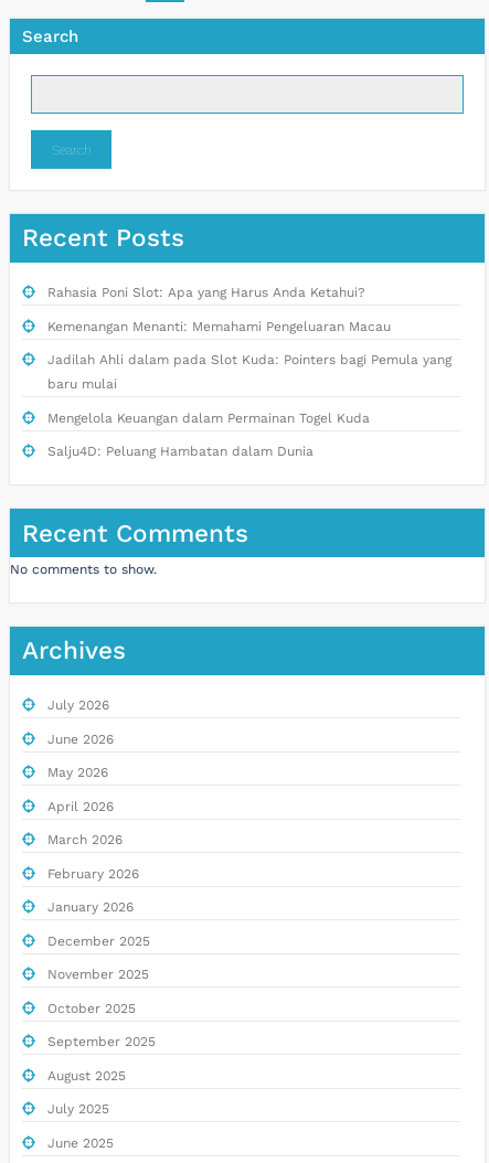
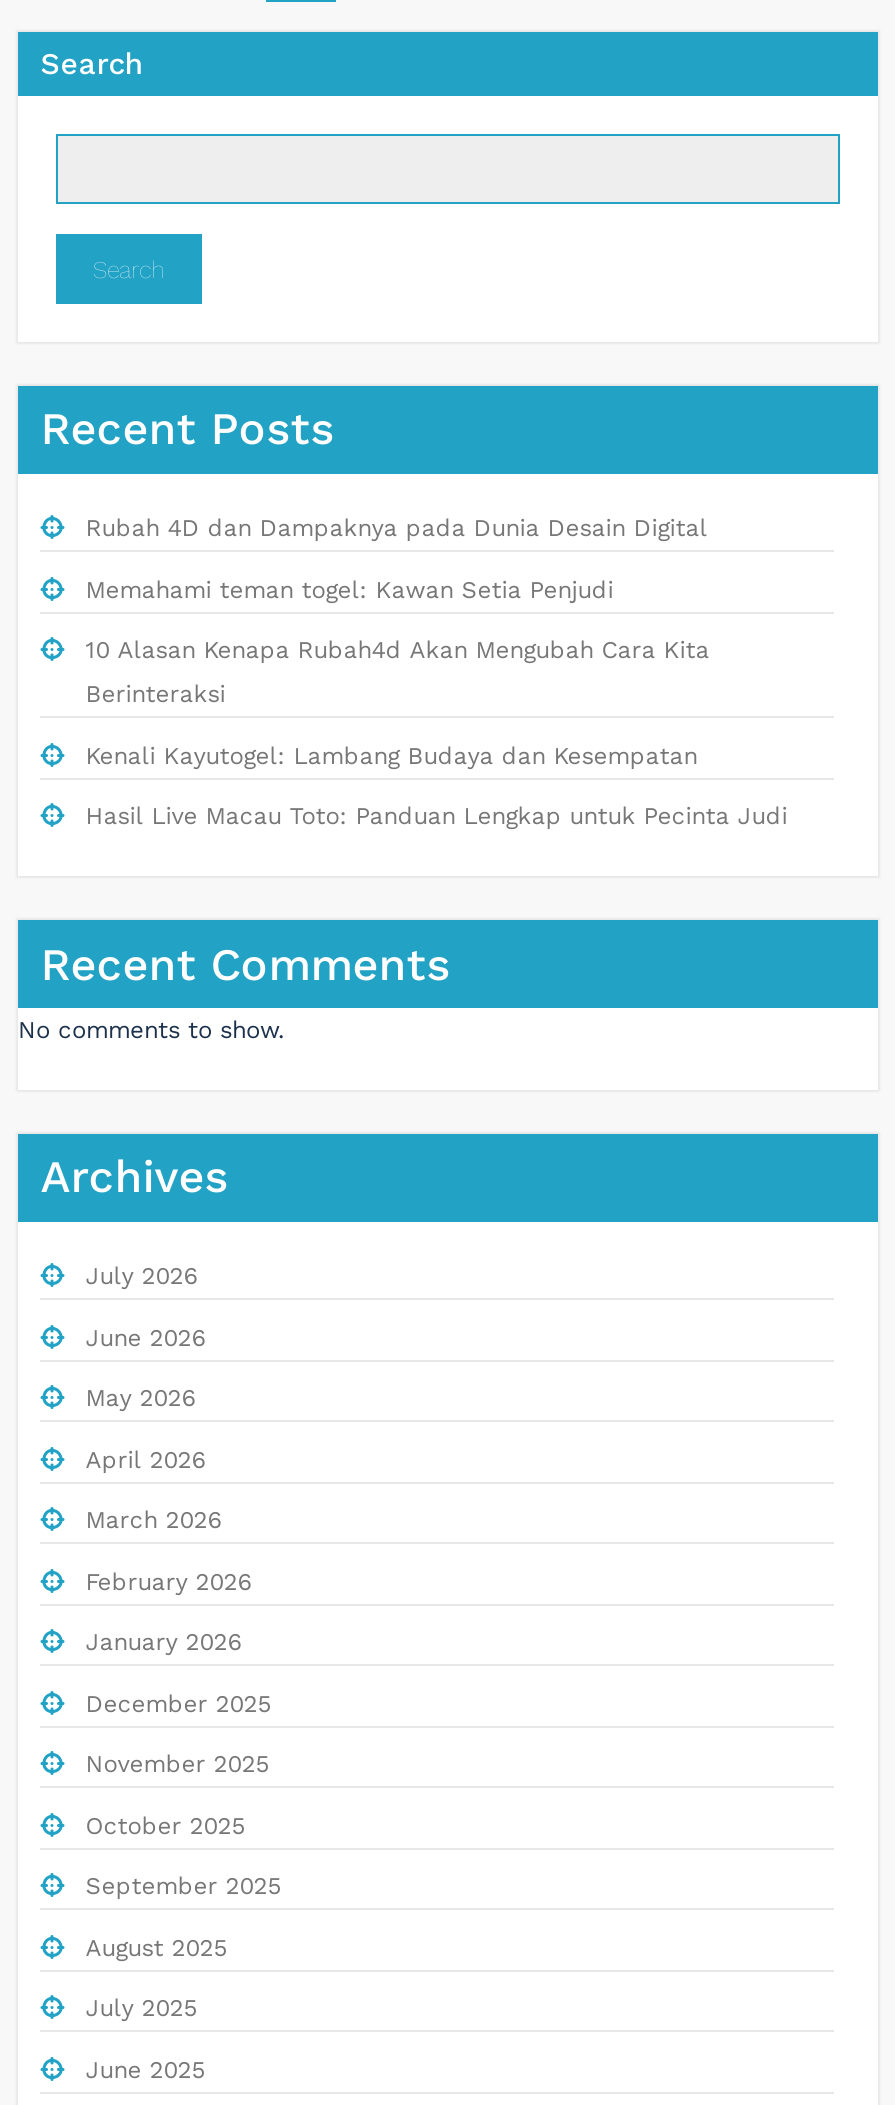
[47,285,365,300] Rahasia Poni Slot: Apa yang Harus Anda Ketahui? -> [86,514,708,542] Rubah 4D dan Dampaknya pada Dunia Desain Digital
[47,319,391,334] Kemenangan Menanti: Memahami Pengeluaran Macau -> [86,575,614,603] Memahami teman togel: Kawan Setia Penjudi
[47,352,451,368] Jadilah Ahli dalam pada Slot Kuda: Pointers bagi Pemula yang -> [86,636,710,664] 10 Alasan Kenapa Rubah4d Akan Mengubah Cara Kita
[47,376,117,392] baru mulai -> [86,680,226,708] Berinteraksi
[47,410,370,426] Mengelola Keuangan dalam Permainan Togel Kuda -> [86,741,698,769] Kenali Kayutogel: Lambang Budaya dan Kesempatan
[47,444,313,459] Salju4D: Peluang Hambatan dalam Dunia -> [86,802,788,830] Hasil Live Macau Toto: Panduan Lengkap untuk Pecinta Judi

